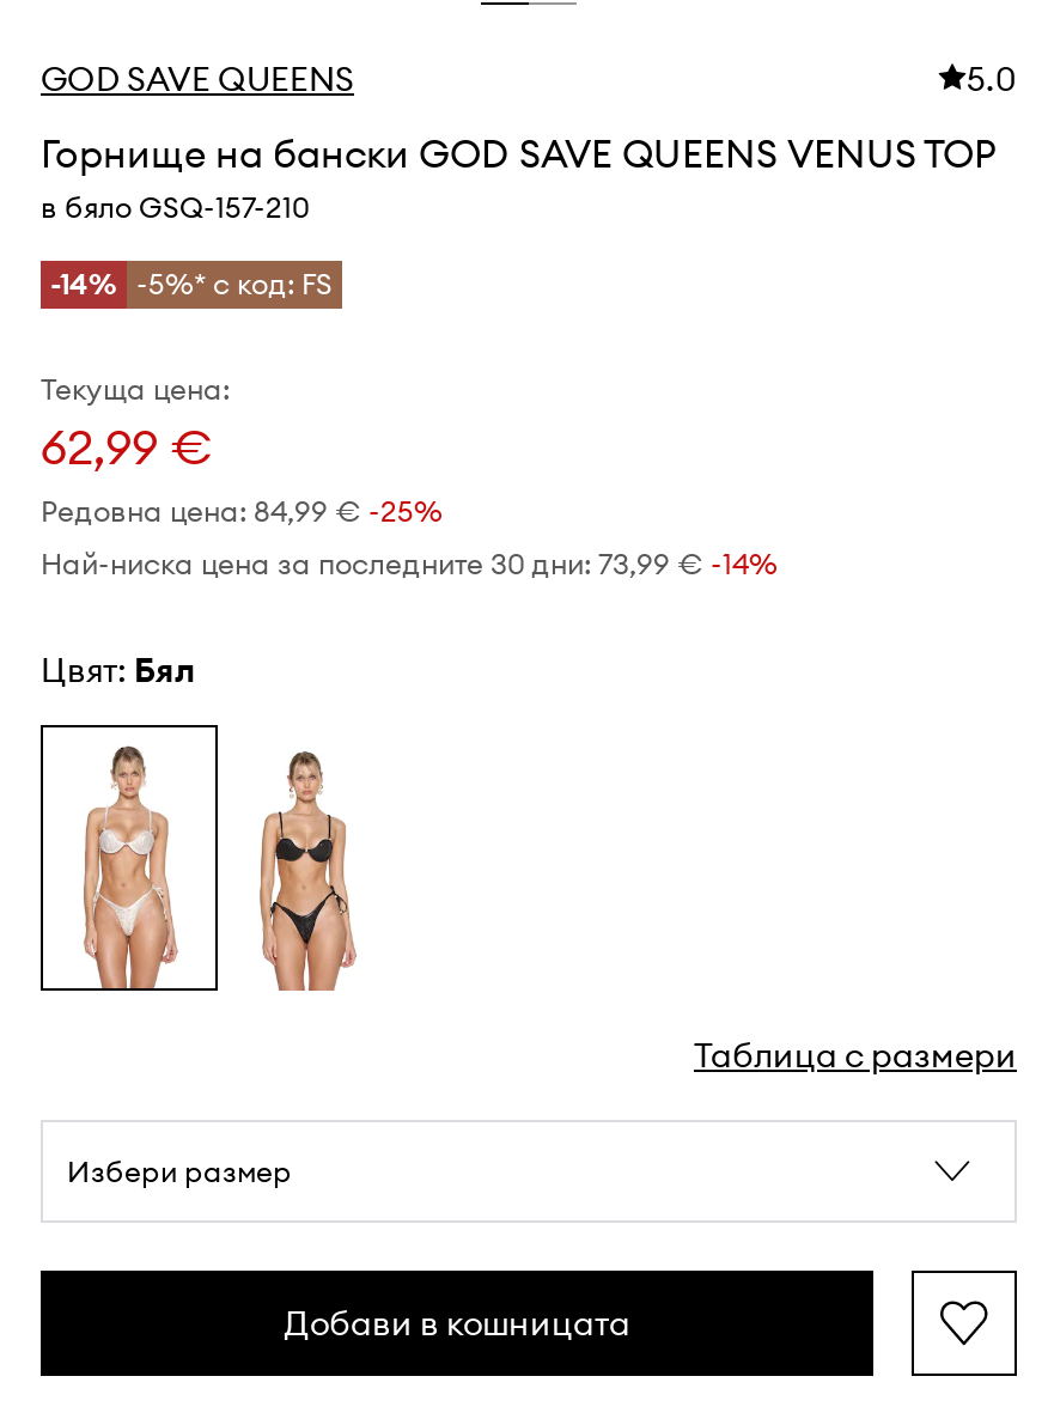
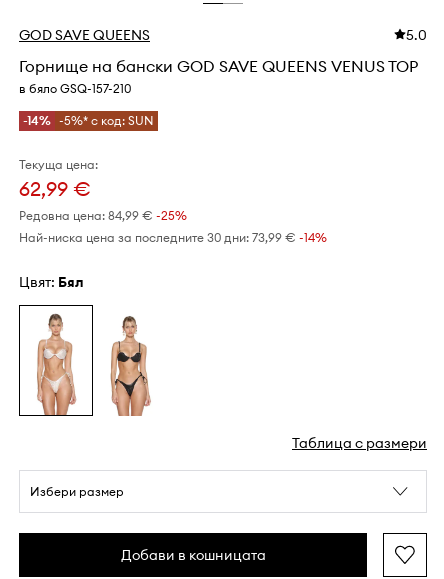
[50,266,333,302] -14% -5%* с код: FS -> [23,113,154,128] -14% -5%* с код: SUN

